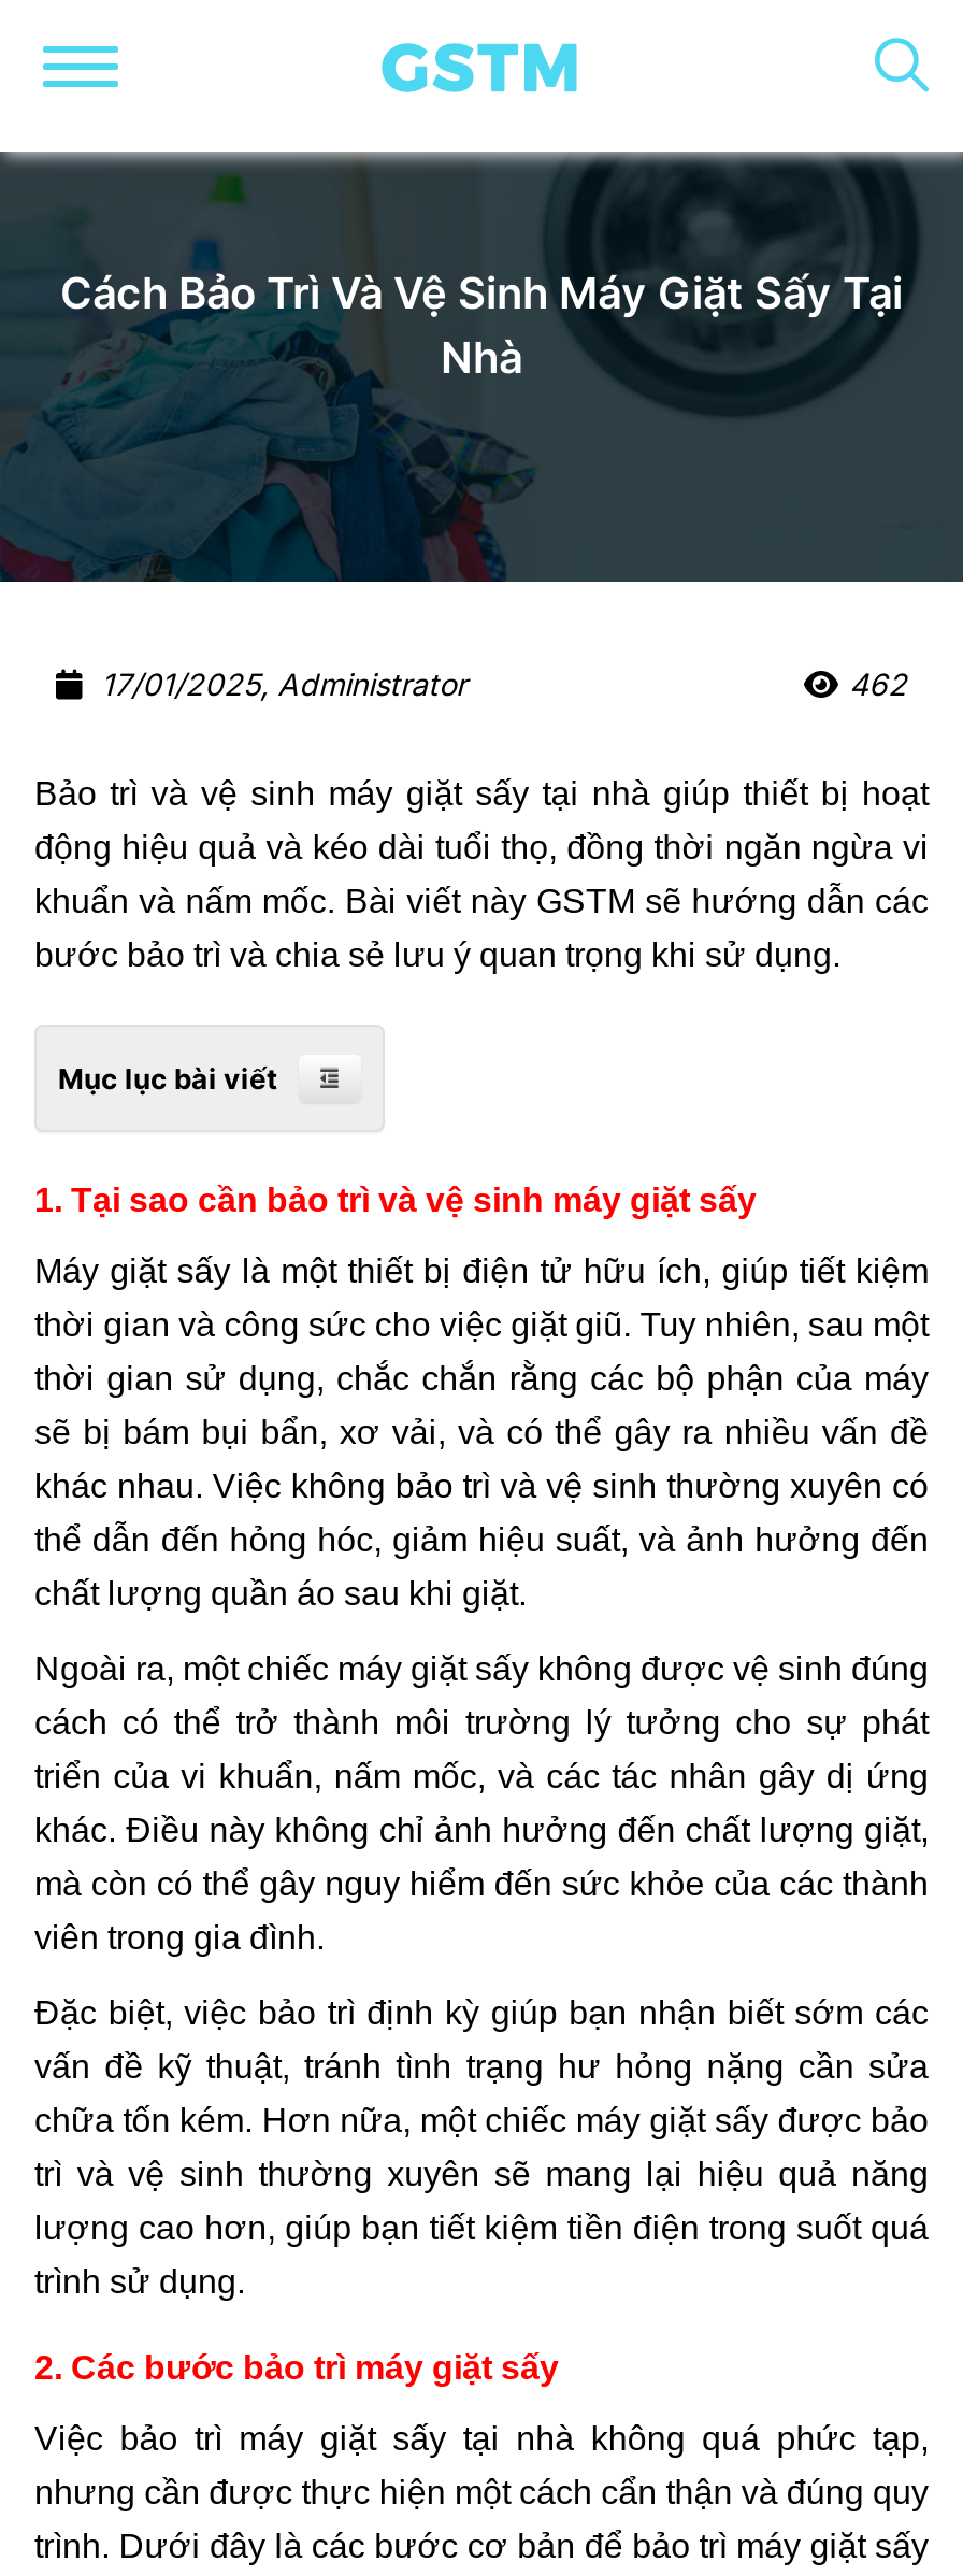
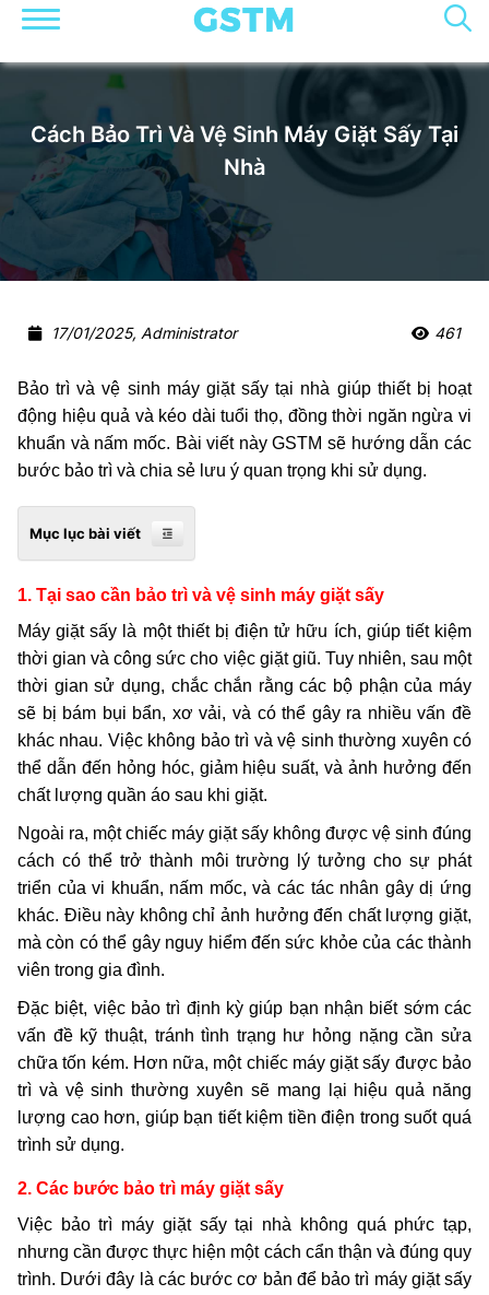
[849,666,907,702] 462 -> [434,323,461,342] 461

